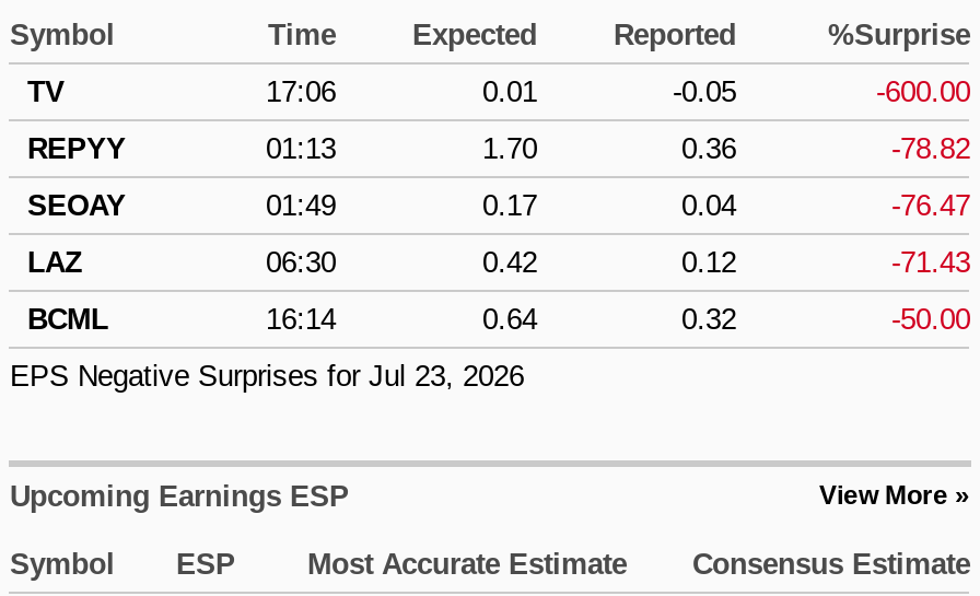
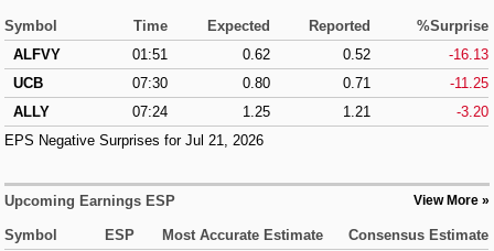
[10,75,970,392] TV | 17:06 | 0.01 | -0.05 | -600.00 | REPYY | 01:13 | 1.70 | 0.36 | -78.82 | SEOAY | 01:49 | 0.17 | 0.04 | -76.47 | LAZ | 06:30 | 0.42 | 0.12 | -71.43 | BCML | 16:14 | 0.64 | 0.32 | -50.00 | EPS Negative Surprises for Jul 23, 2026 -> [5,46,489,148] ALFVY | 01:51 | 0.62 | 0.52 | -16.13 | UCB | 07:30 | 0.80 | 0.71 | -11.25 | ALLY | 07:24 | 1.25 | 1.21 | -3.20 | EPS Negative Surprises for Jul 21, 2026

